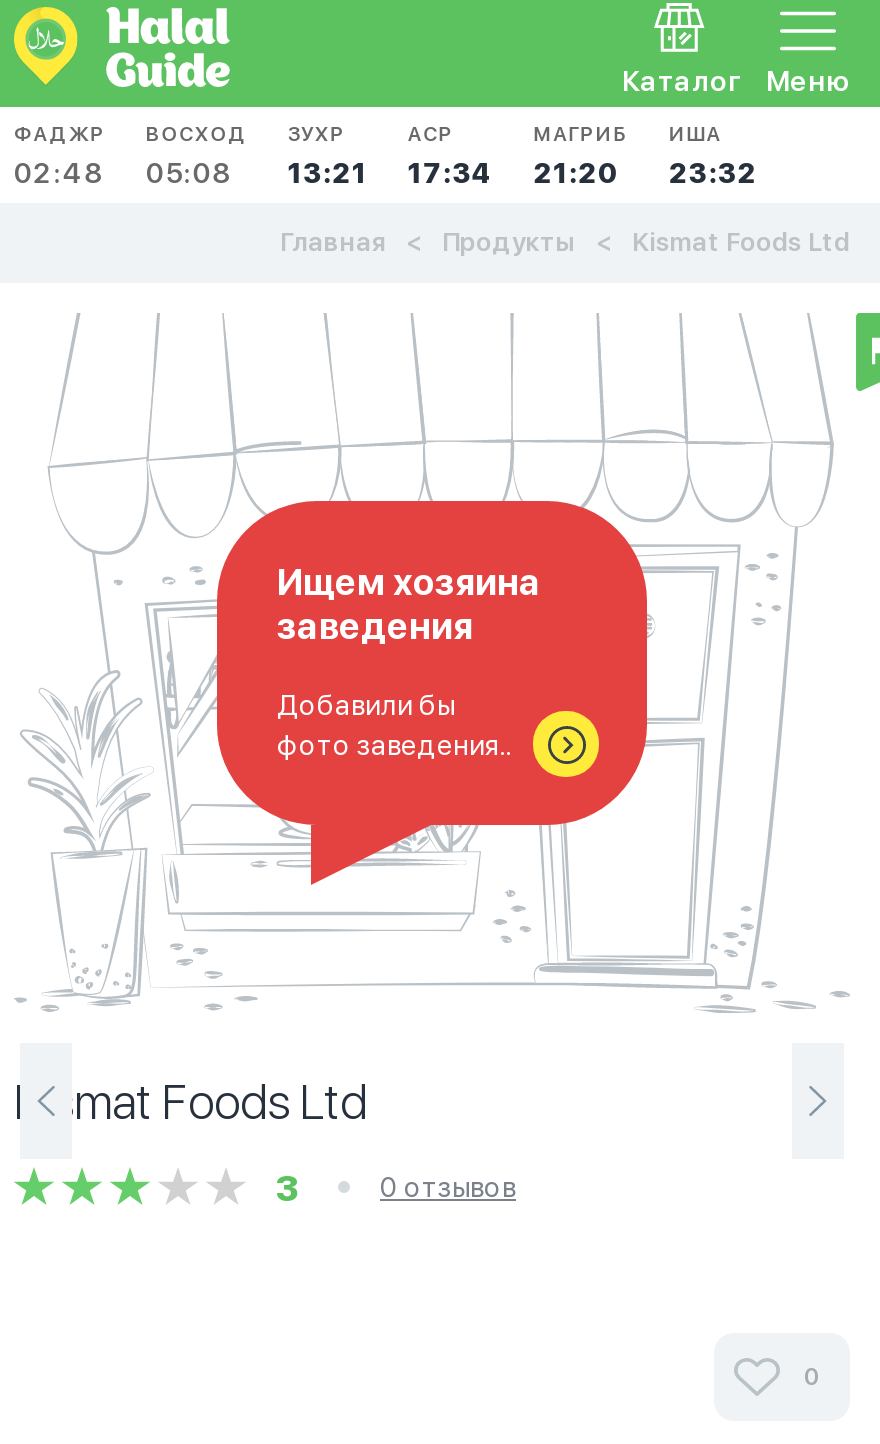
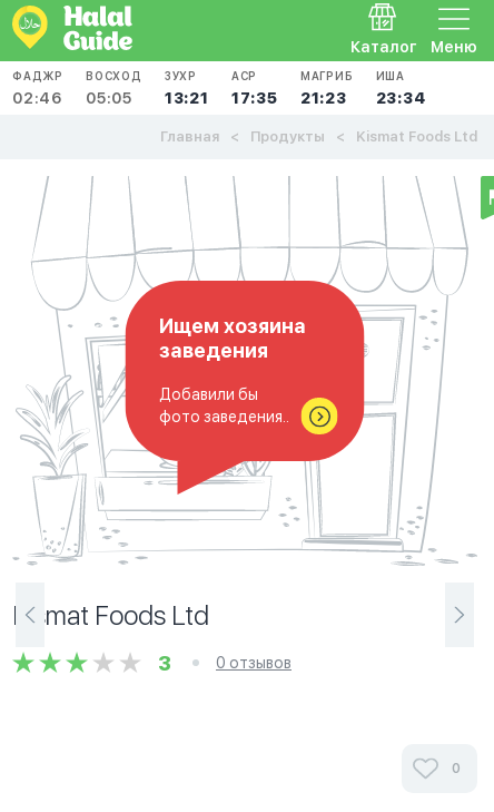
[14,157,104,189] 02:48 -> [12,89,62,107] 02:46
[146,157,232,189] 05:08 -> [86,89,132,107] 05:05
[408,157,494,189] 17:34 -> [231,89,278,107] 17:35
[534,157,620,189] 21:20 -> [300,89,347,107] 21:23
[669,157,757,189] 23:32 -> [376,89,426,107] 23:34

